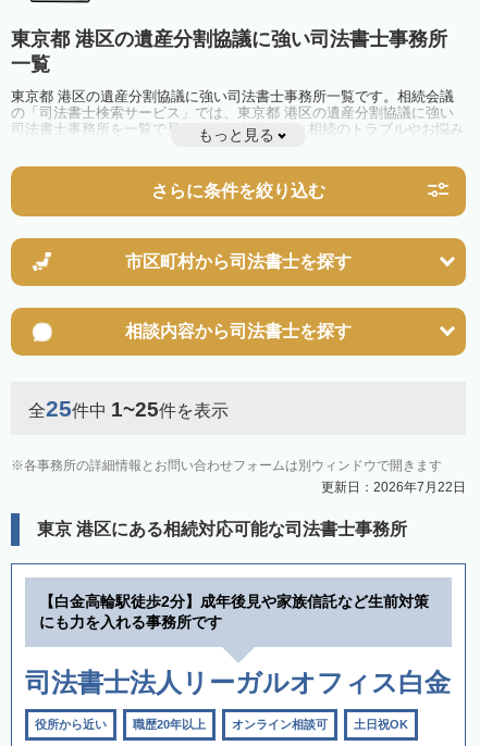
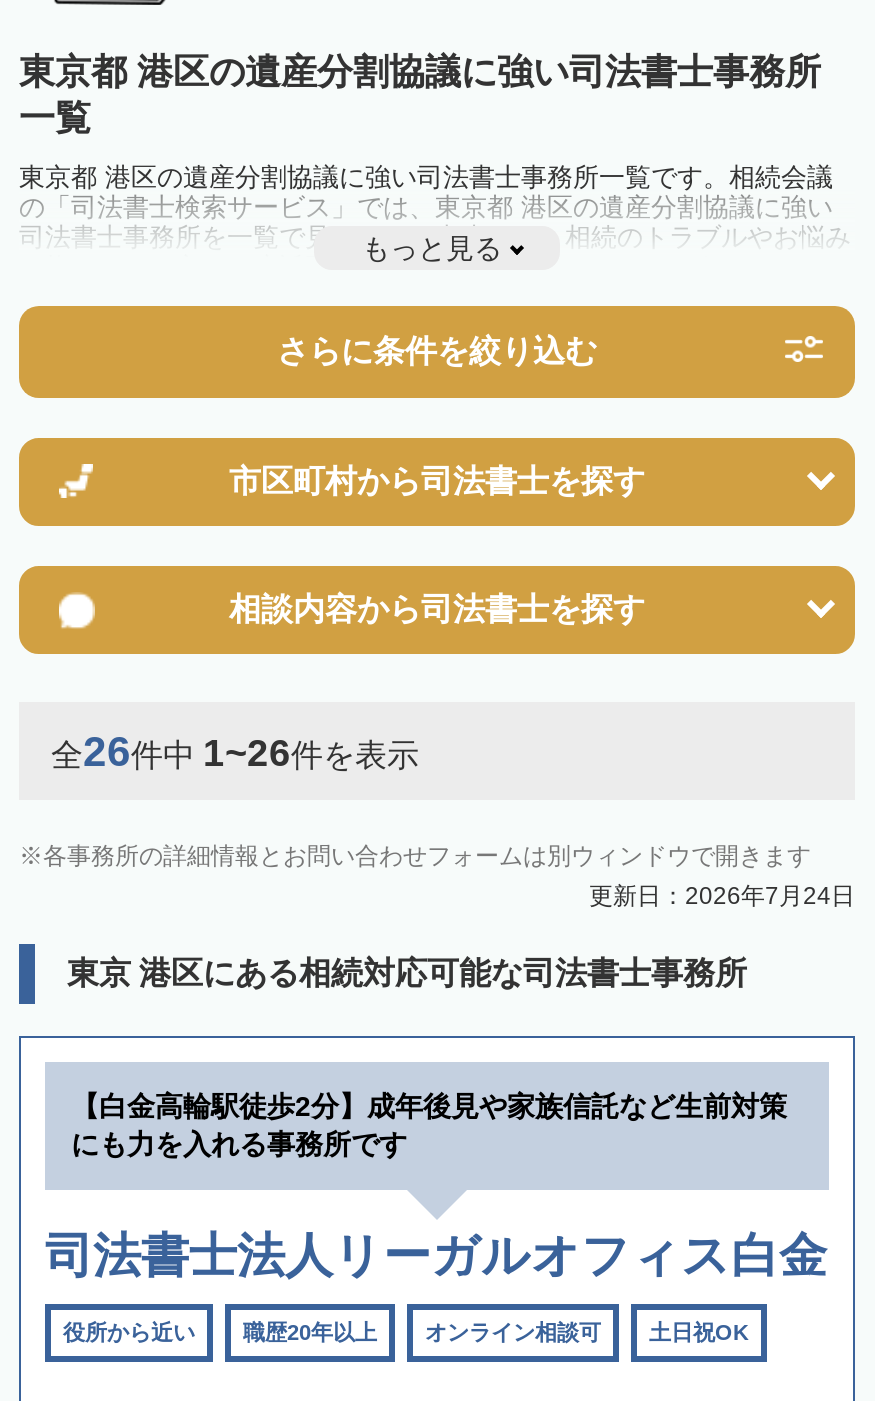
[28,396,229,421] 全25件中1~25件を表示 -> [51,728,419,774] 全26件中1~26件を表示
[321,480,466,495] 更新日：2026年7月22日 -> [589,882,855,910] 更新日：2026年7月24日

